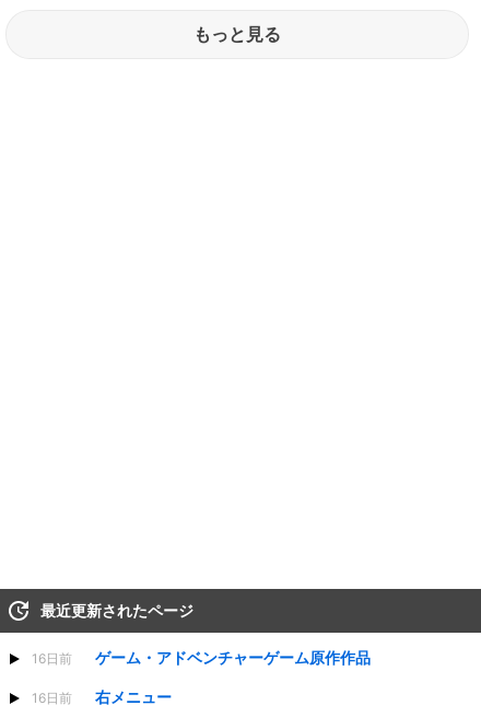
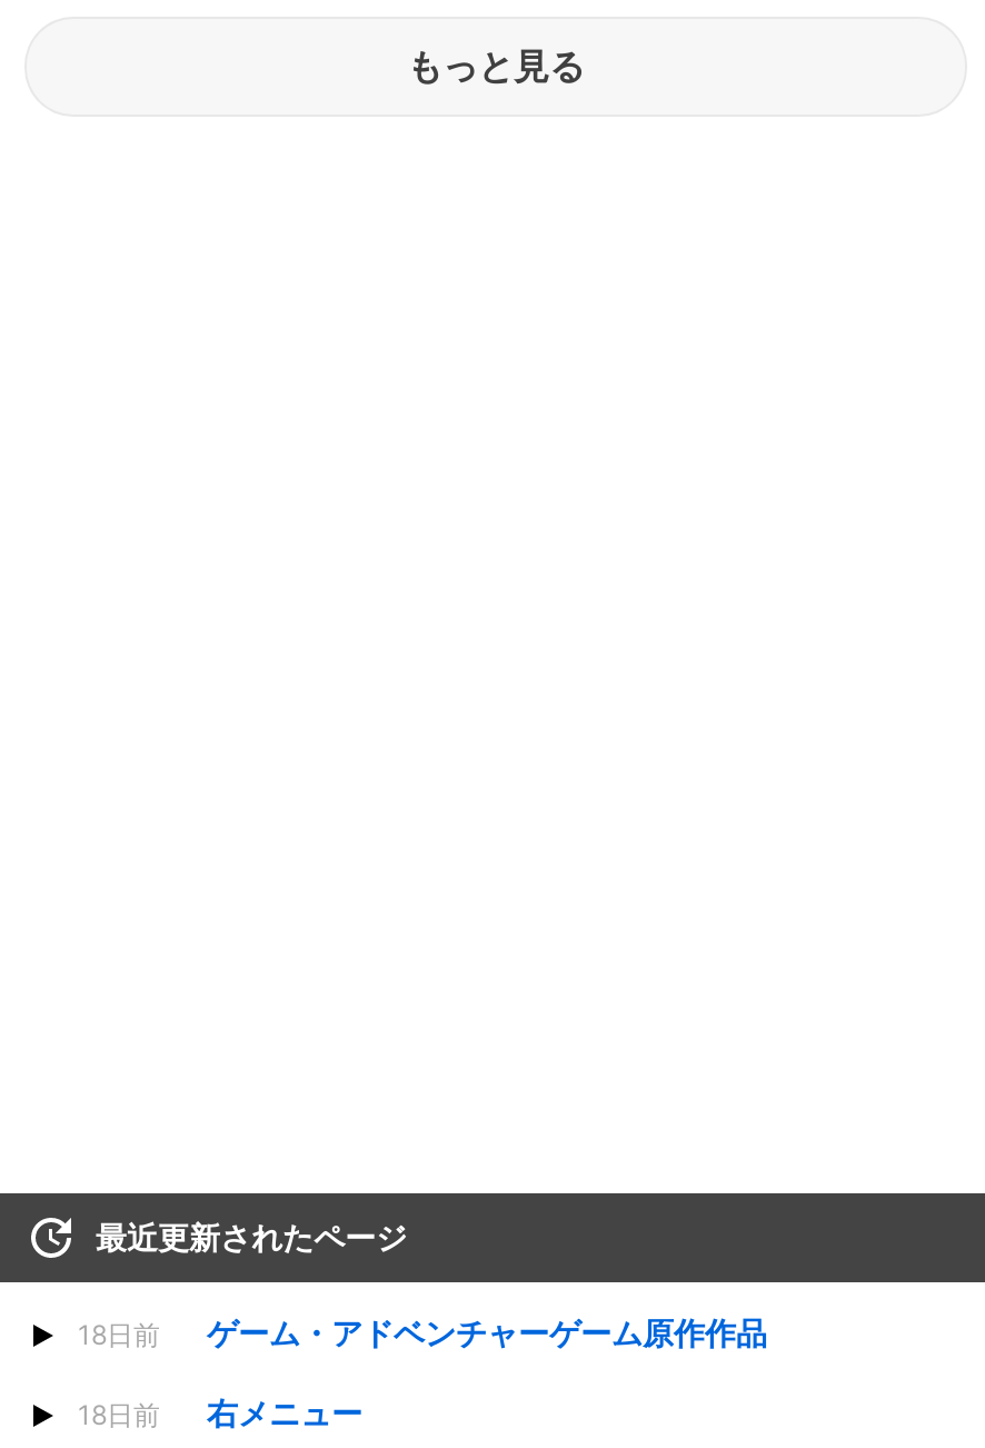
[32,648,371,667] 16日前 ゲーム・アドベンチャーゲーム原作作品 -> [78,1313,767,1351] 18日前 ゲーム・アドベンチャーゲーム原作作品
[32,688,172,706] 16日前 右メニュー -> [78,1394,362,1432] 18日前 右メニュー

